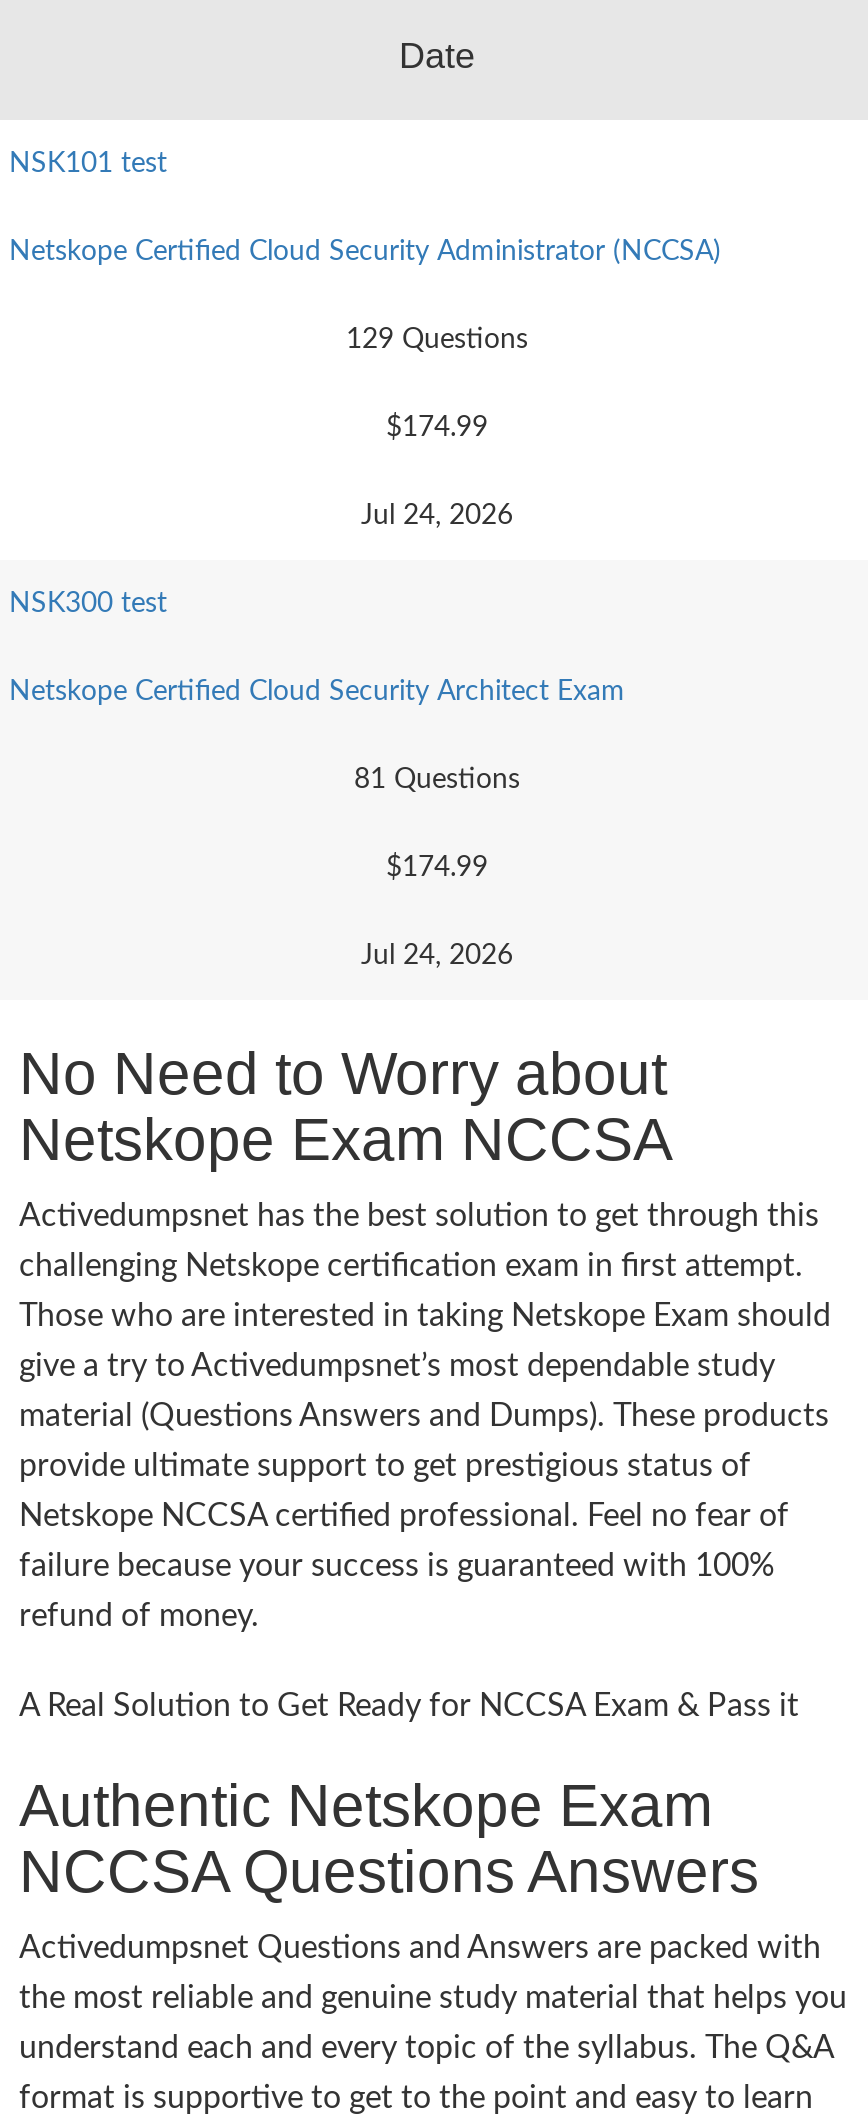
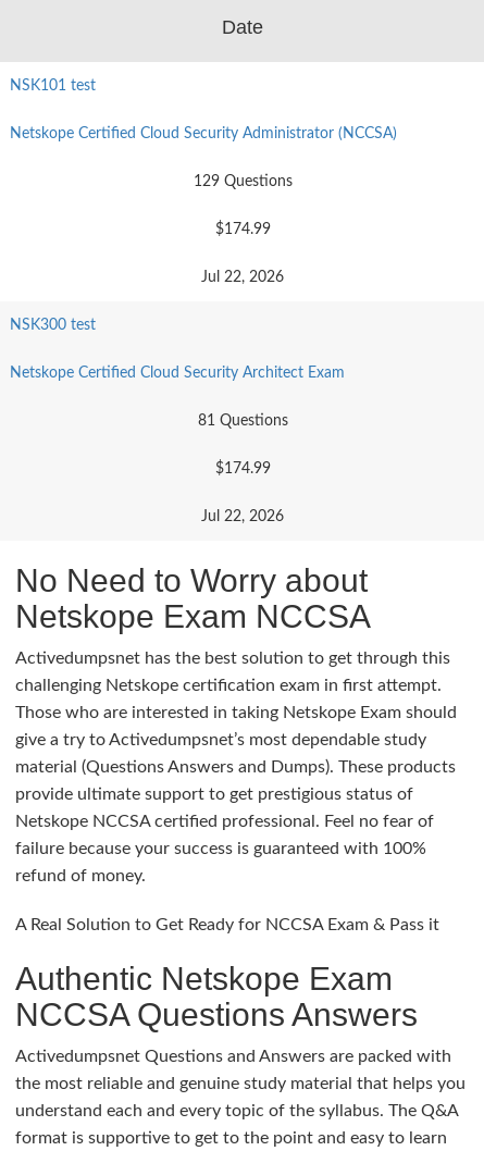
[361,501,513,529] Jul 24, 2026 -> [201,269,284,284] Jul 22, 2026
[361,941,513,969] Jul 24, 2026 -> [201,509,284,524] Jul 22, 2026

